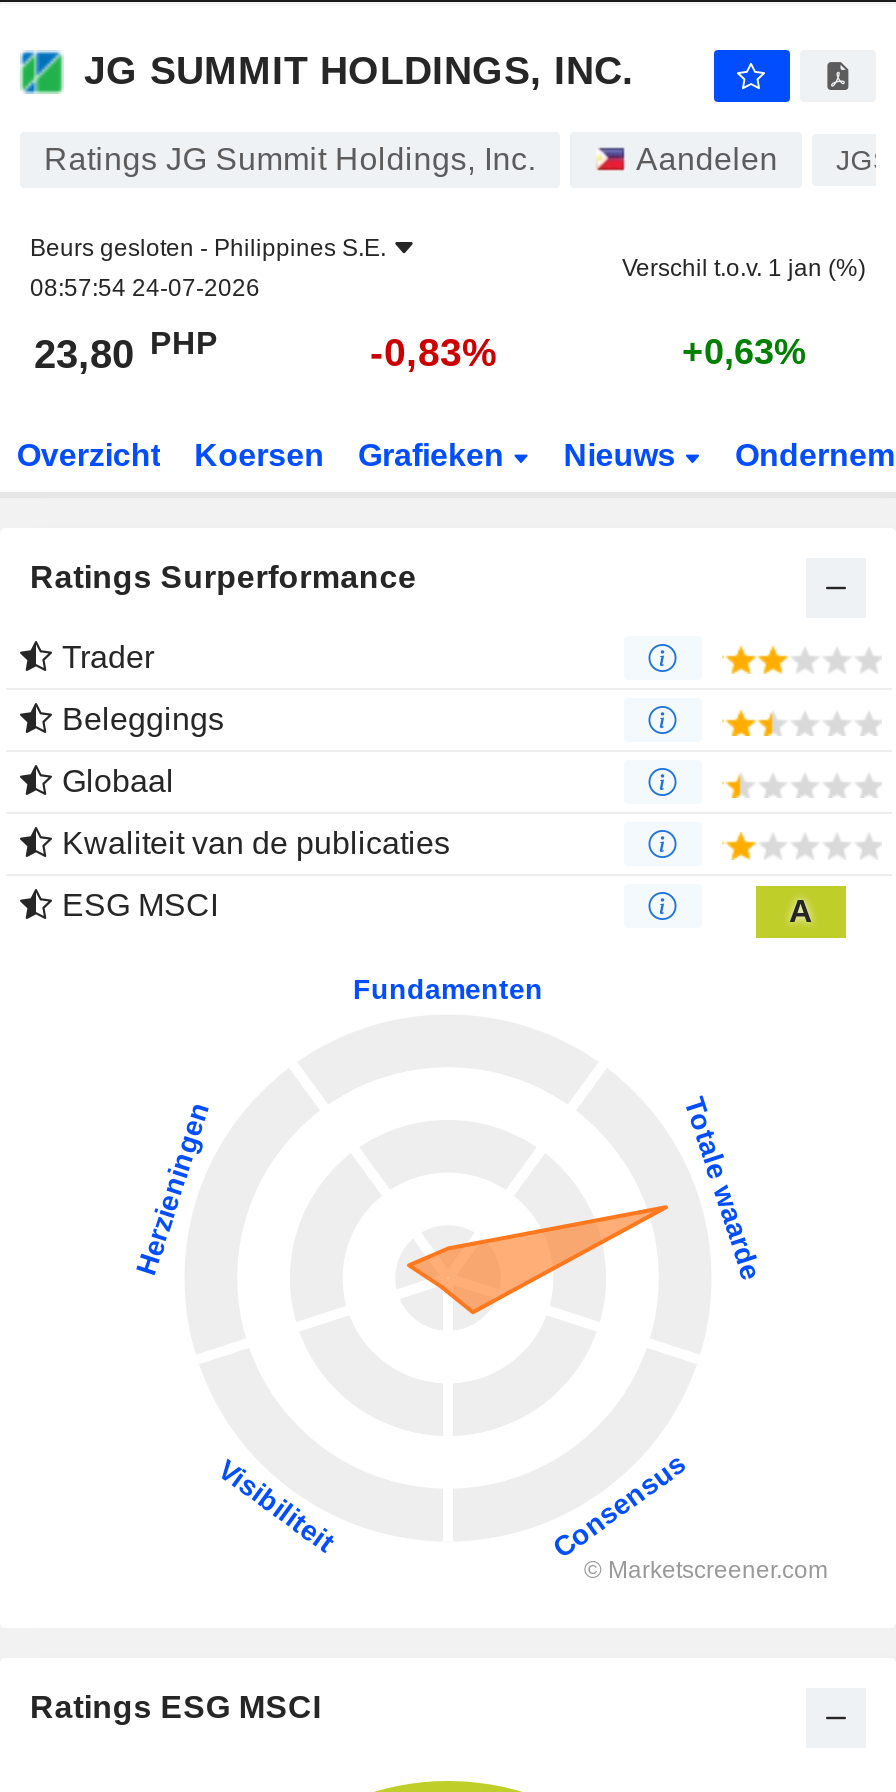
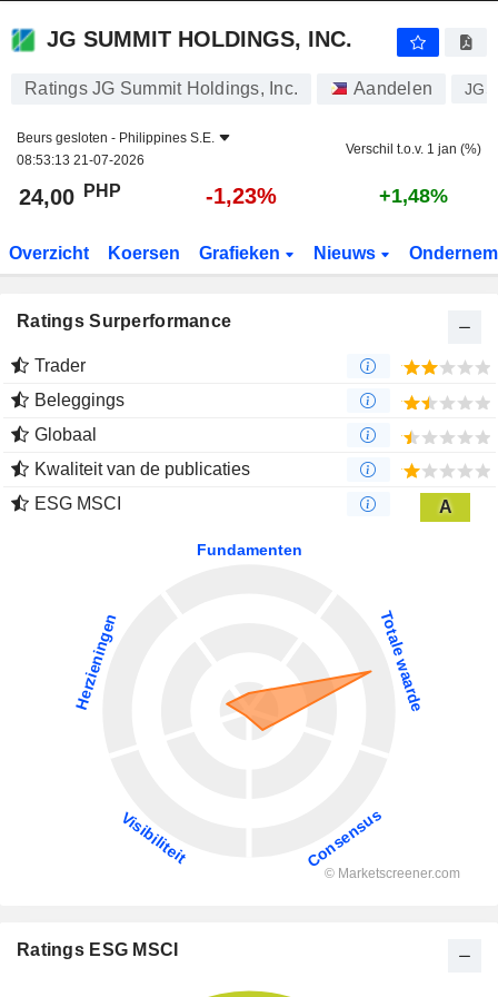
[30,274,260,302] 08:57:54 24-07-2026 -> [17,152,145,168] 08:53:13 21-07-2026
[34,325,218,376] 23,80 PHP -> [19,181,121,209] 24,00 PHP
[370,330,498,374] -0,83% -> [206,184,277,208] -1,23%
[682,332,806,372] +0,63% -> [379,185,448,207] +1,48%

